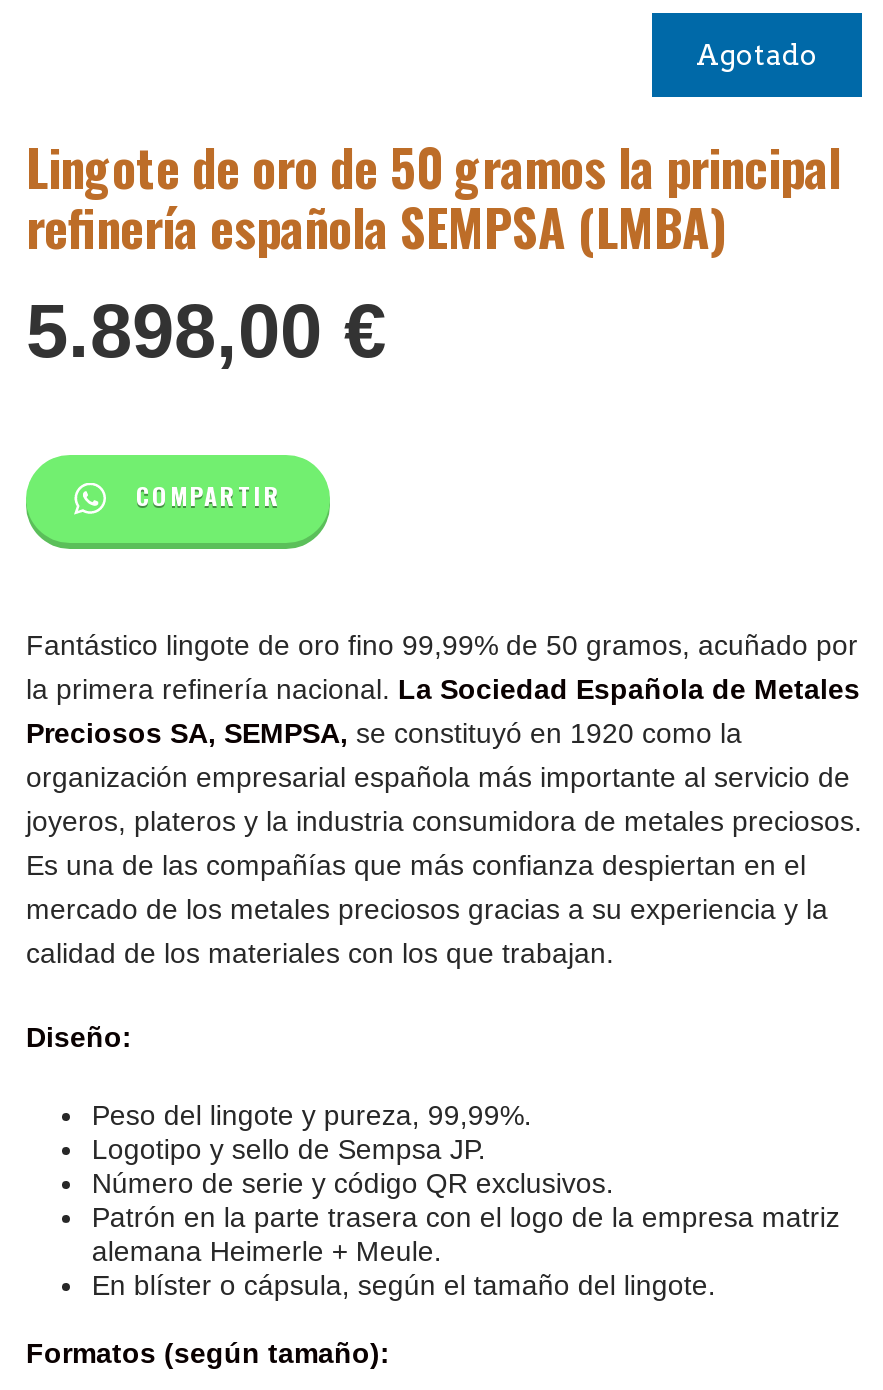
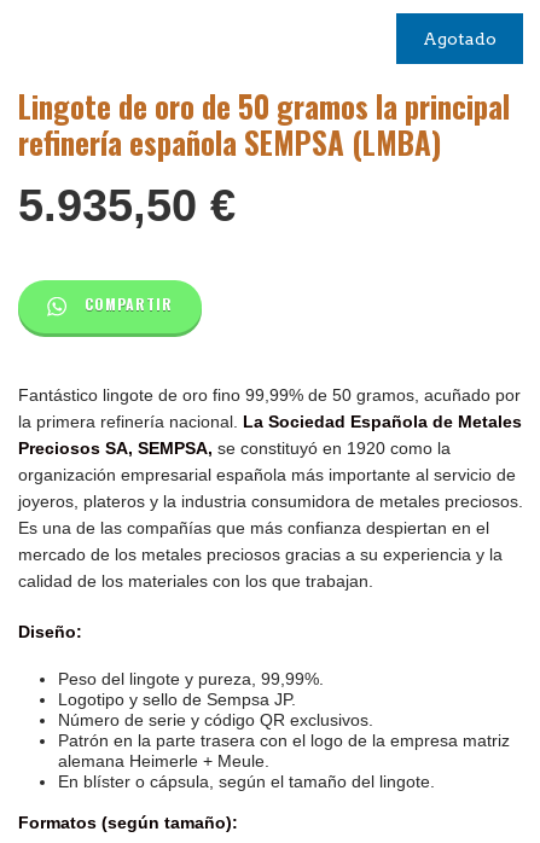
[26,290,386,374] 5.898,00 € -> [18,180,236,231] 5.935,50 €

